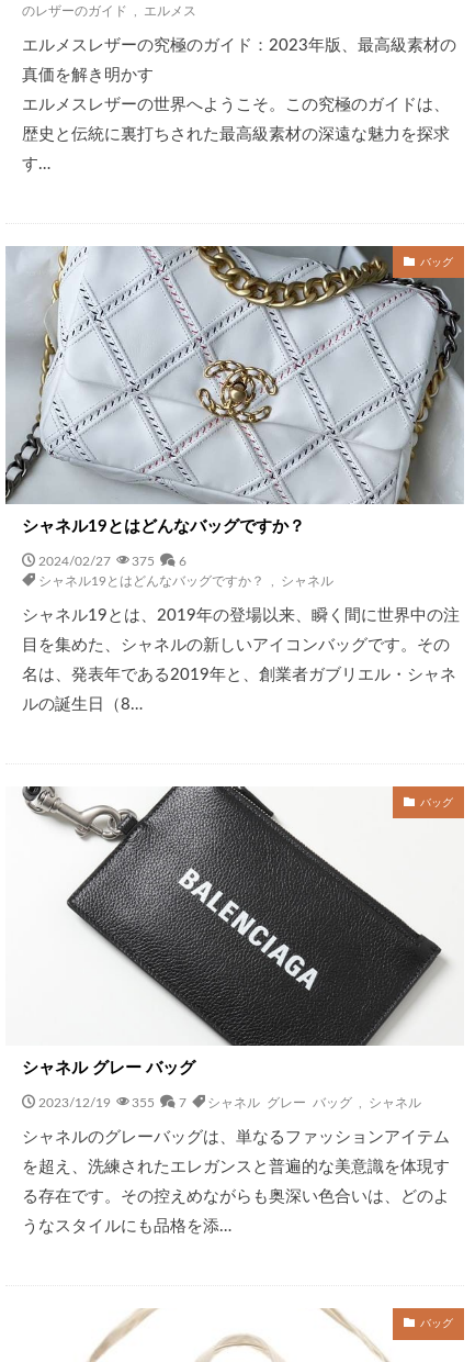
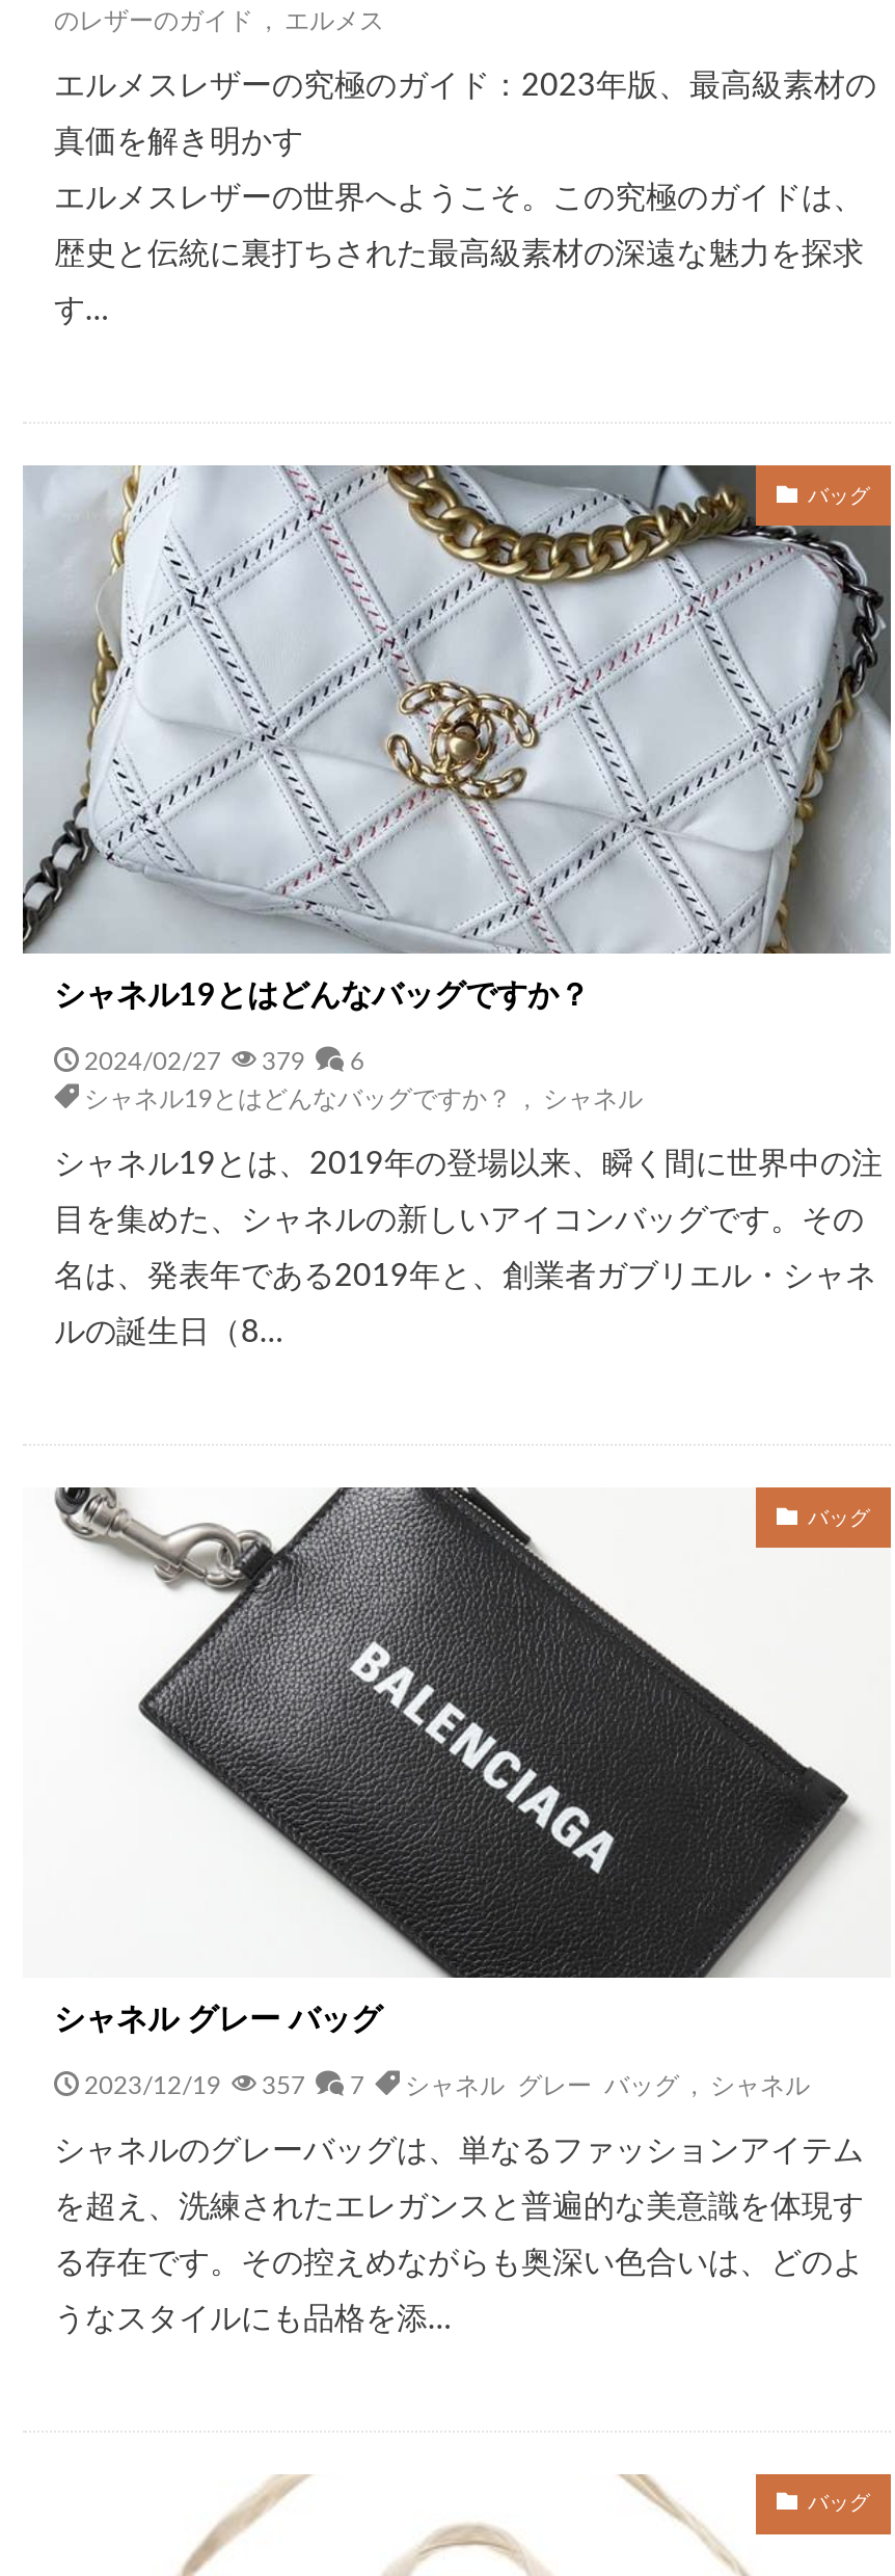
[38,554,186,567] 2024/02/27 375 6 -> [84,1048,364,1073] 2024/02/27 379 6
[38,1095,421,1108] 2023/12/19 355 7 シャネル グレー バッグ,シャネル -> [84,2070,810,2095] 2023/12/19 357 7 シャネル グレー バッグ,シャネル

